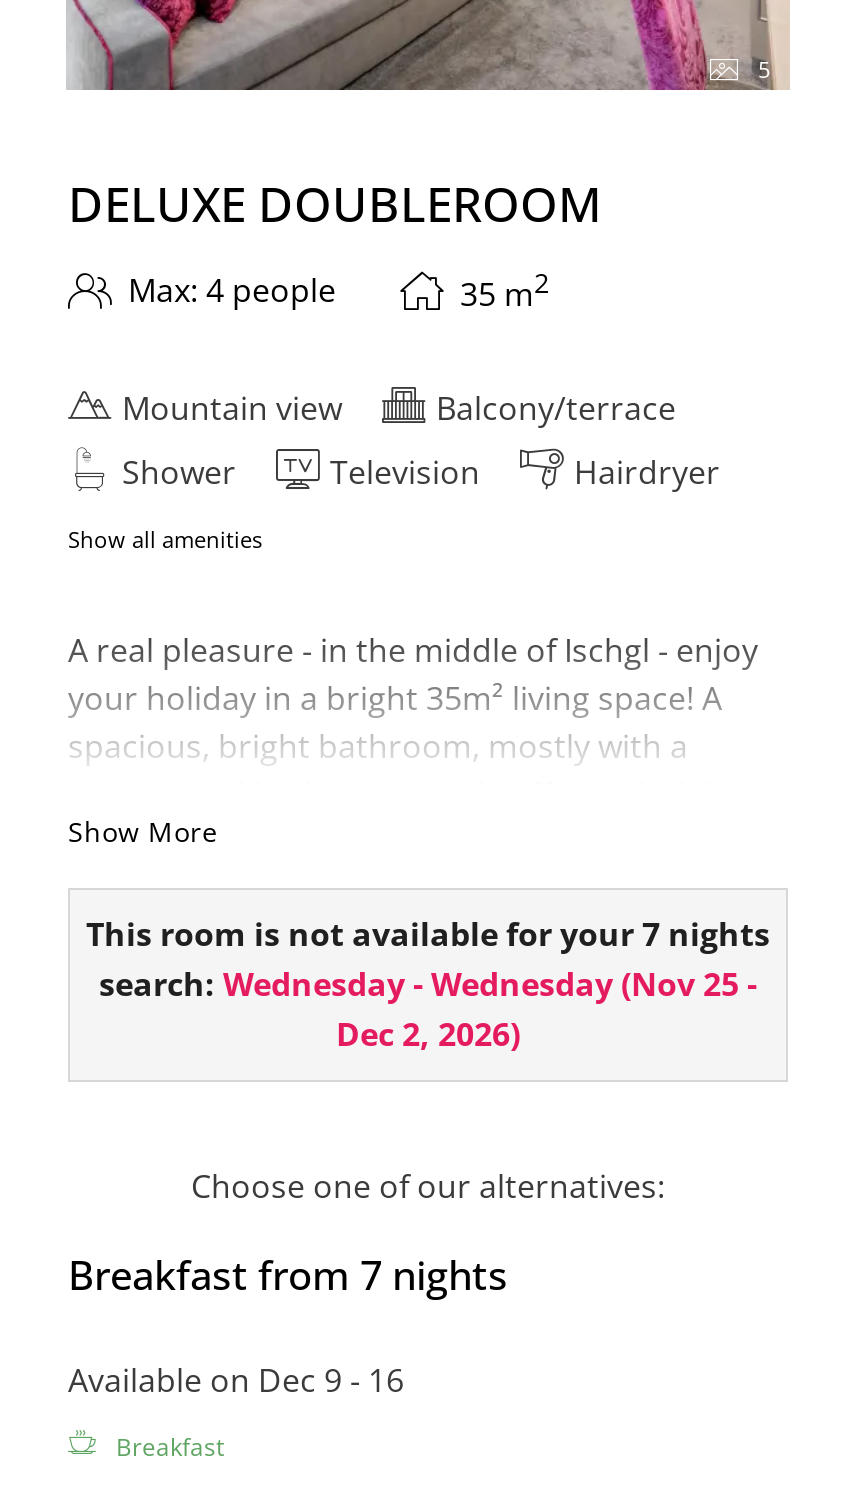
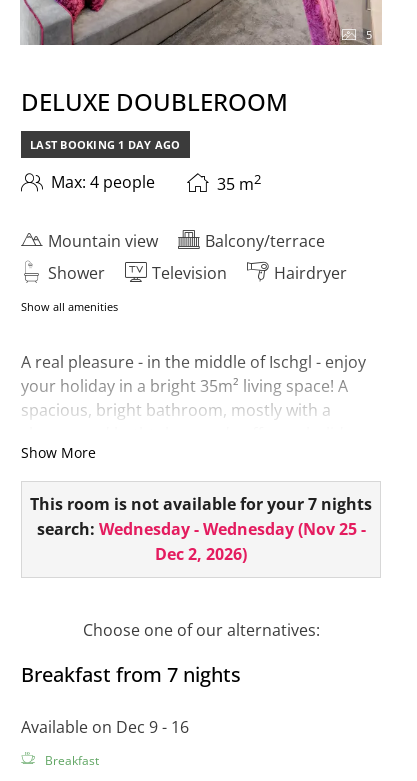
none -> [30,137,180,152] LAST BOOKING 1 DAY AGO

